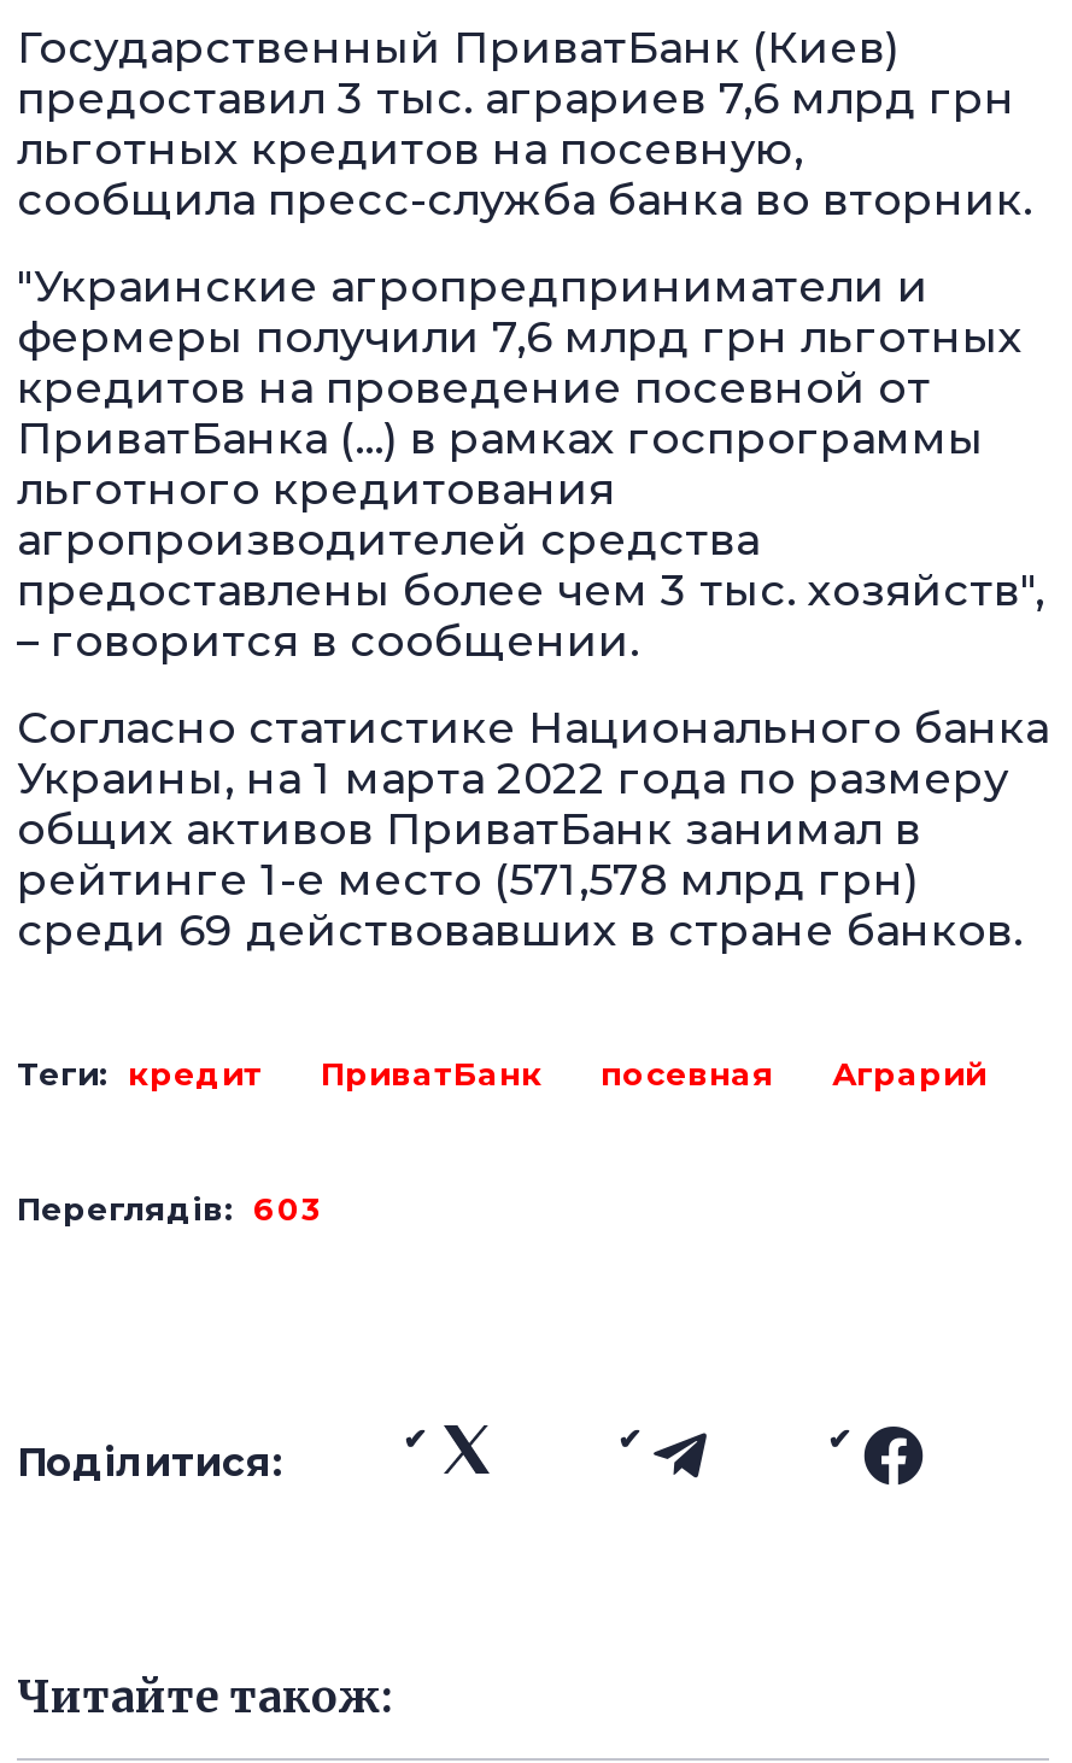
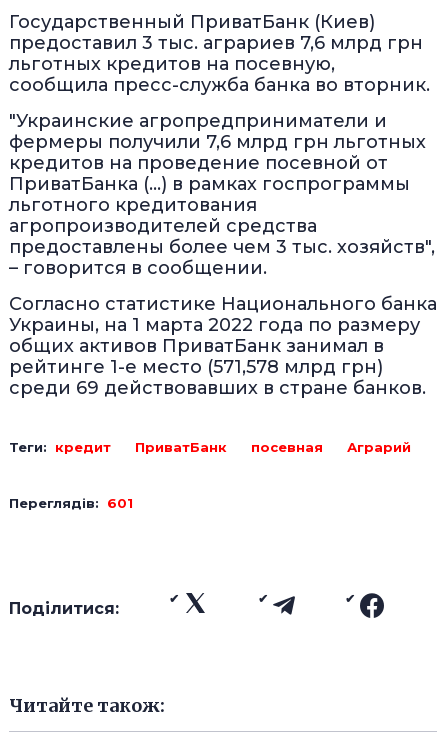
[17,1189,323,1228] Переглядів: 603 -> [9,495,133,511] Переглядів: 601

